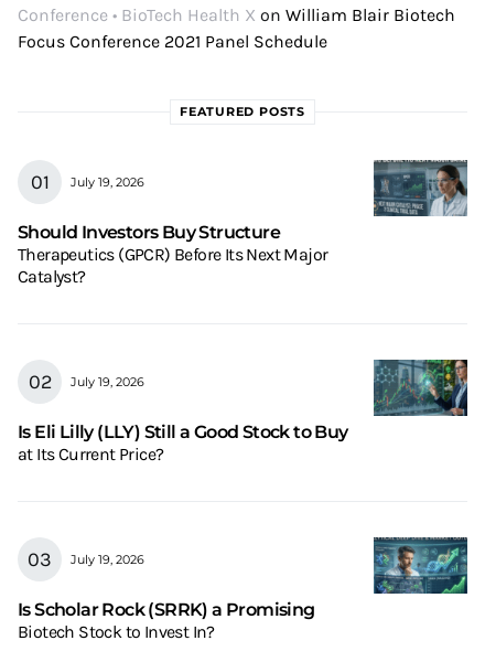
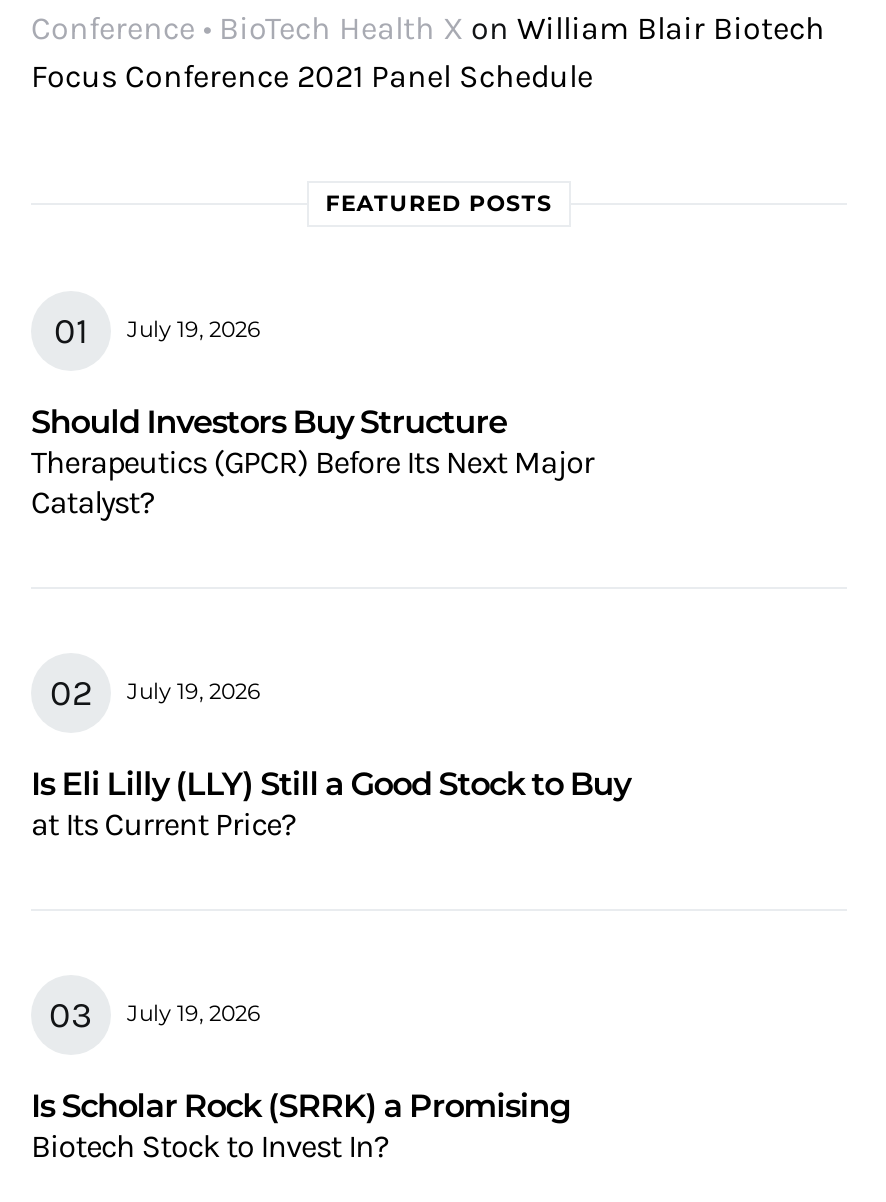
[373,159,468,217] [image] -> none
[373,359,468,417] [image] -> none
[373,536,468,595] [image] -> none

